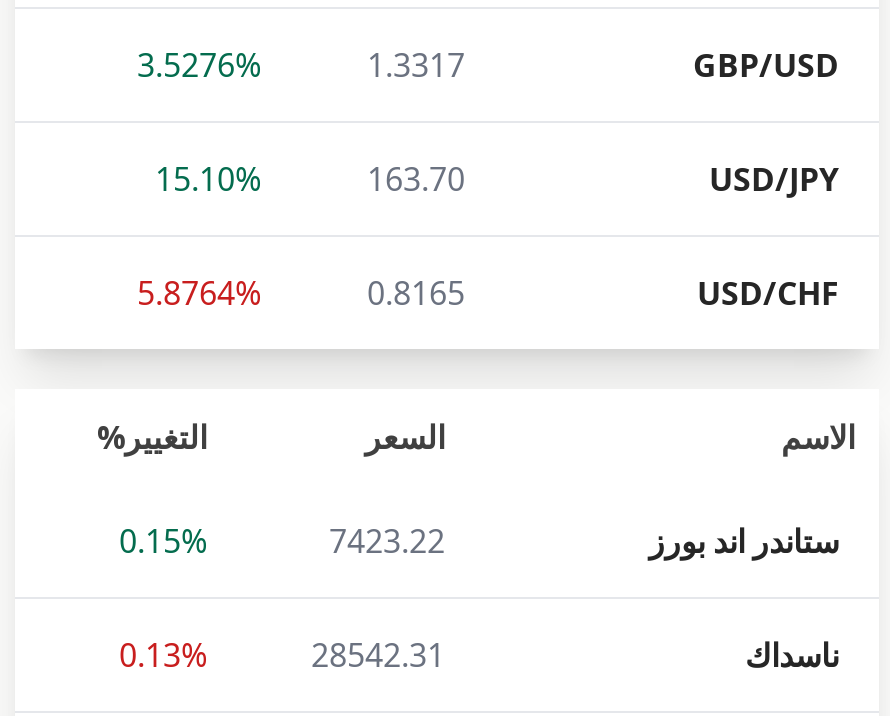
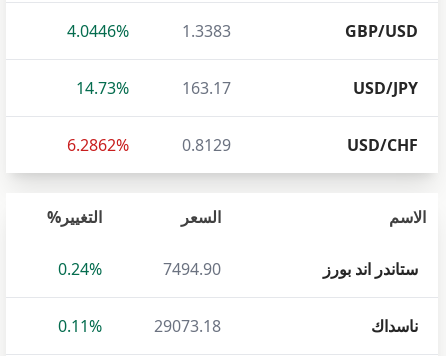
[137,44,261,88] 3.5276% -> [67,20,129,42] 4.0446%
[367,44,465,88] 1.3317 -> [182,20,231,42] 1.3383
[155,158,261,202] 15.10% -> [76,77,129,99] 14.73%
[367,158,465,202] 163.70 -> [182,77,231,99] 163.17
[137,272,261,316] 5.8764% -> [67,134,129,156] 6.2862%
[367,272,465,316] 0.8165 -> [182,134,231,156] 0.8129
[119,520,207,564] 0.15% -> [58,258,102,280] 0.24%
[329,520,445,564] 7423.22 -> [163,258,221,280] 7494.90
[119,634,207,678] 0.13% -> [58,315,102,337] 0.11%
[311,634,445,678] 28542.31 -> [154,315,221,337] 29073.18

